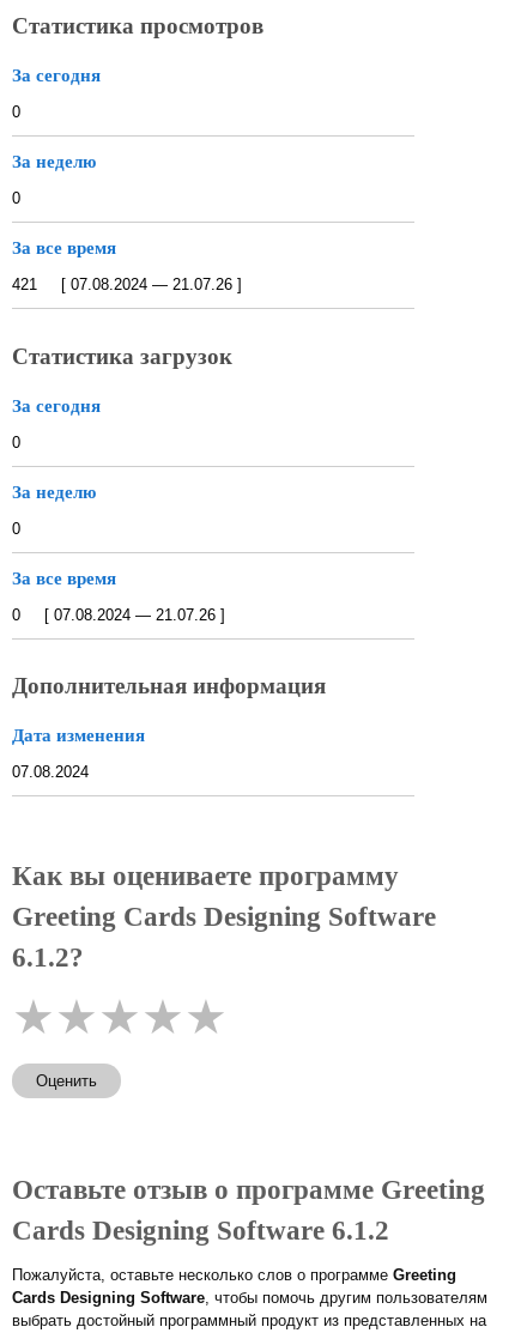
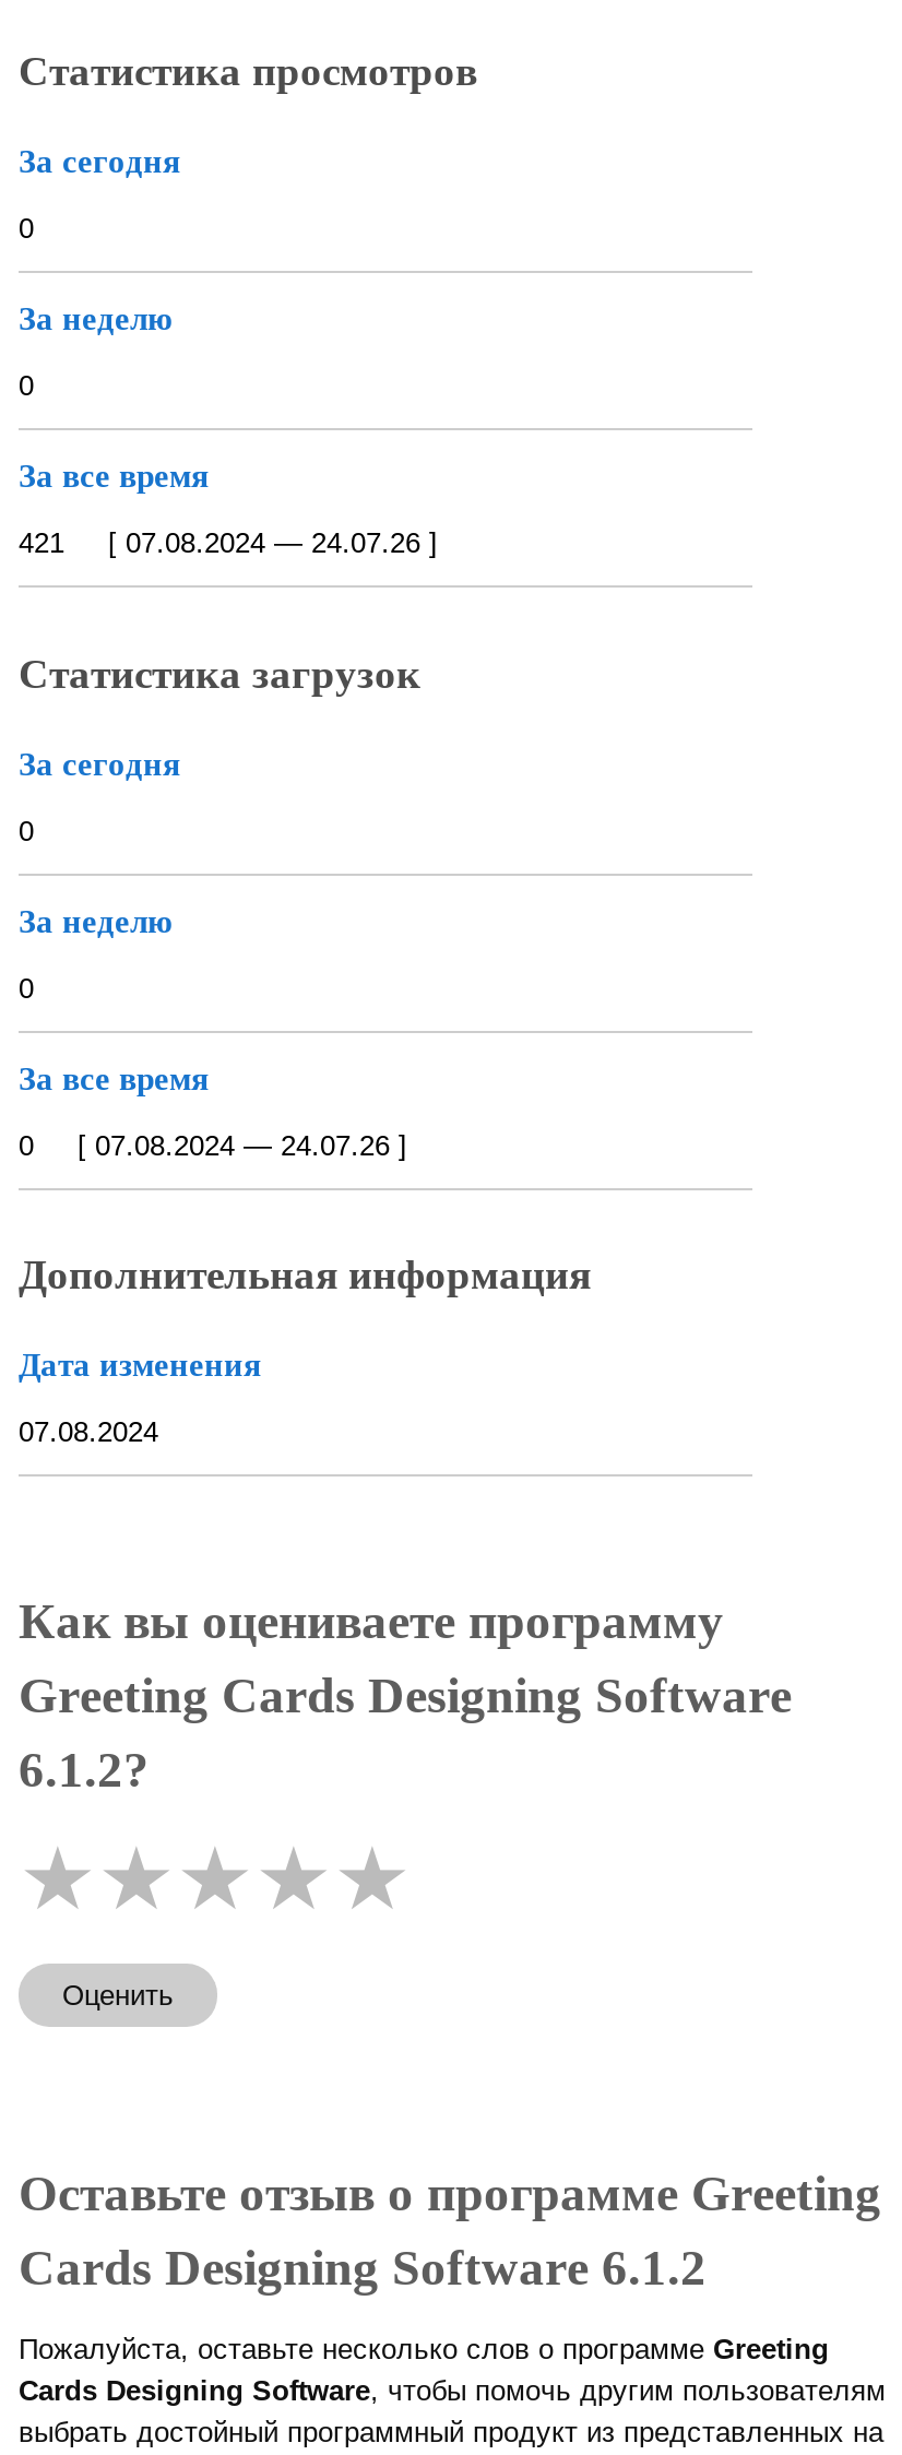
[12,276,242,294] 421 [ 07.08.2024 — 21.07.26 ] -> [19,527,438,559] 421 [ 07.08.2024 — 24.07.26 ]
[12,606,225,624] 0 [ 07.08.2024 — 21.07.26 ] -> [19,1129,407,1161] 0 [ 07.08.2024 — 24.07.26 ]

